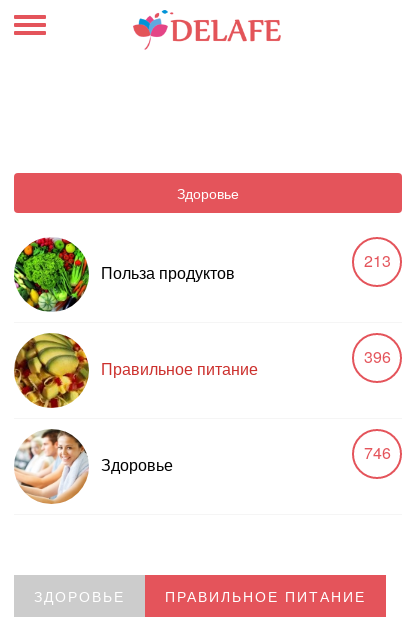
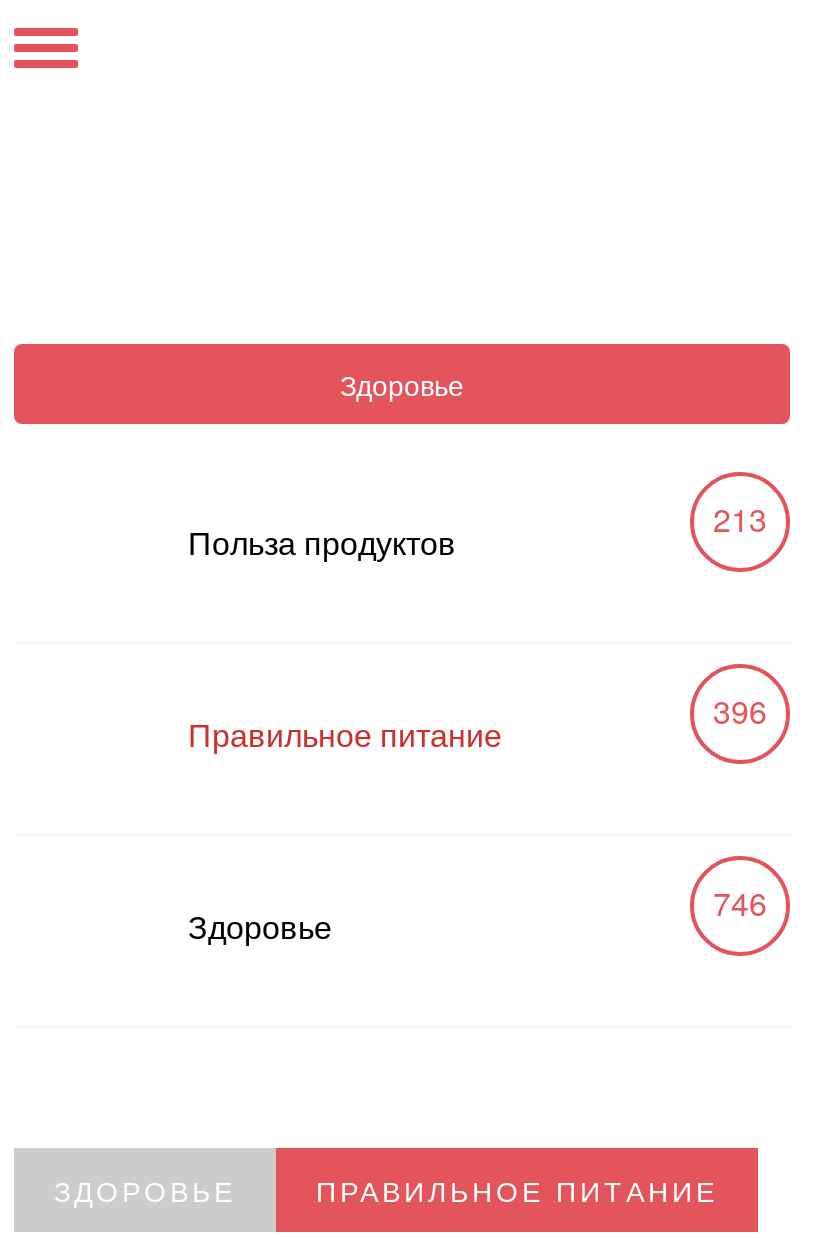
[132,9,282,50] [image] -> none
[13,237,90,313] [image] -> none
[13,332,90,409] [image] -> none
[14,428,89,505] [image] -> none

